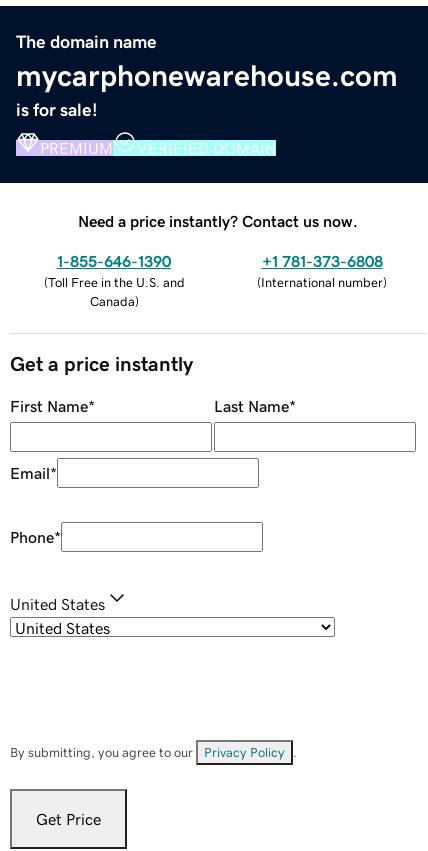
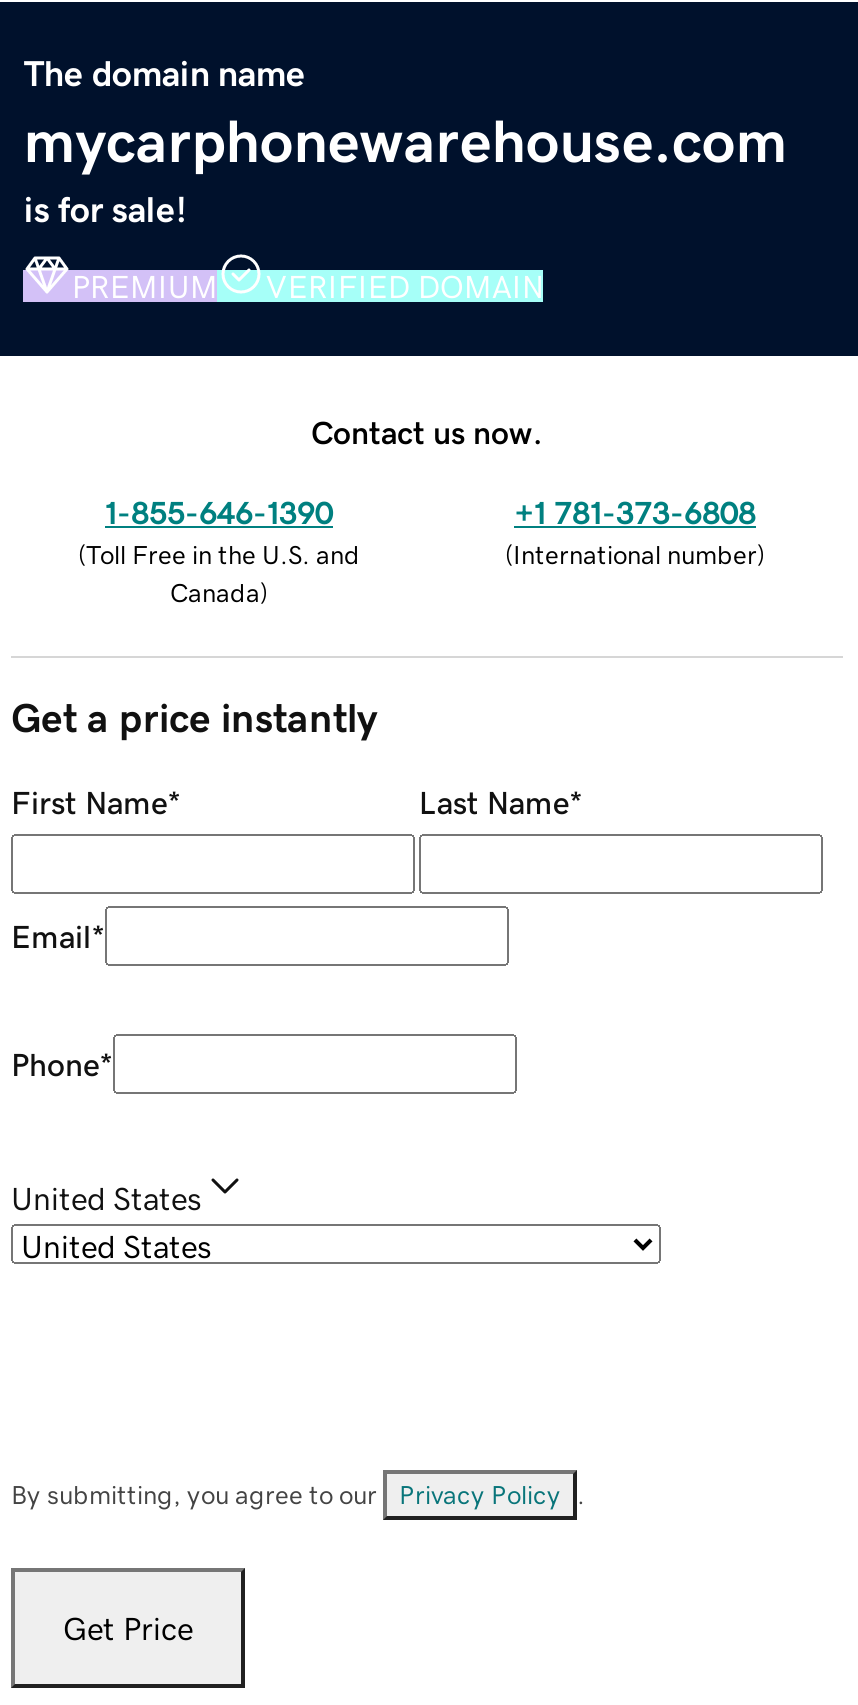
[78,213,358,229] Need a price instantly? Contact us now. -> [311,415,543,447] Contact us now.

